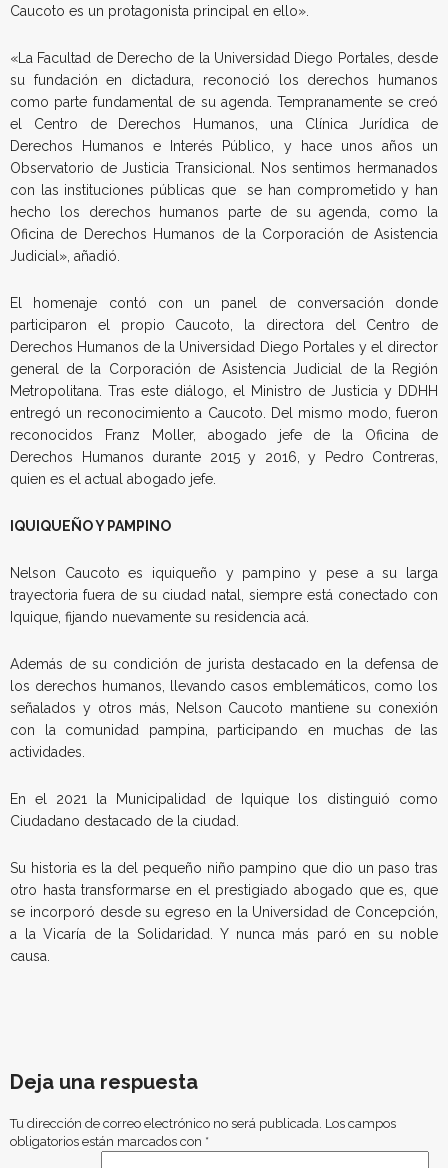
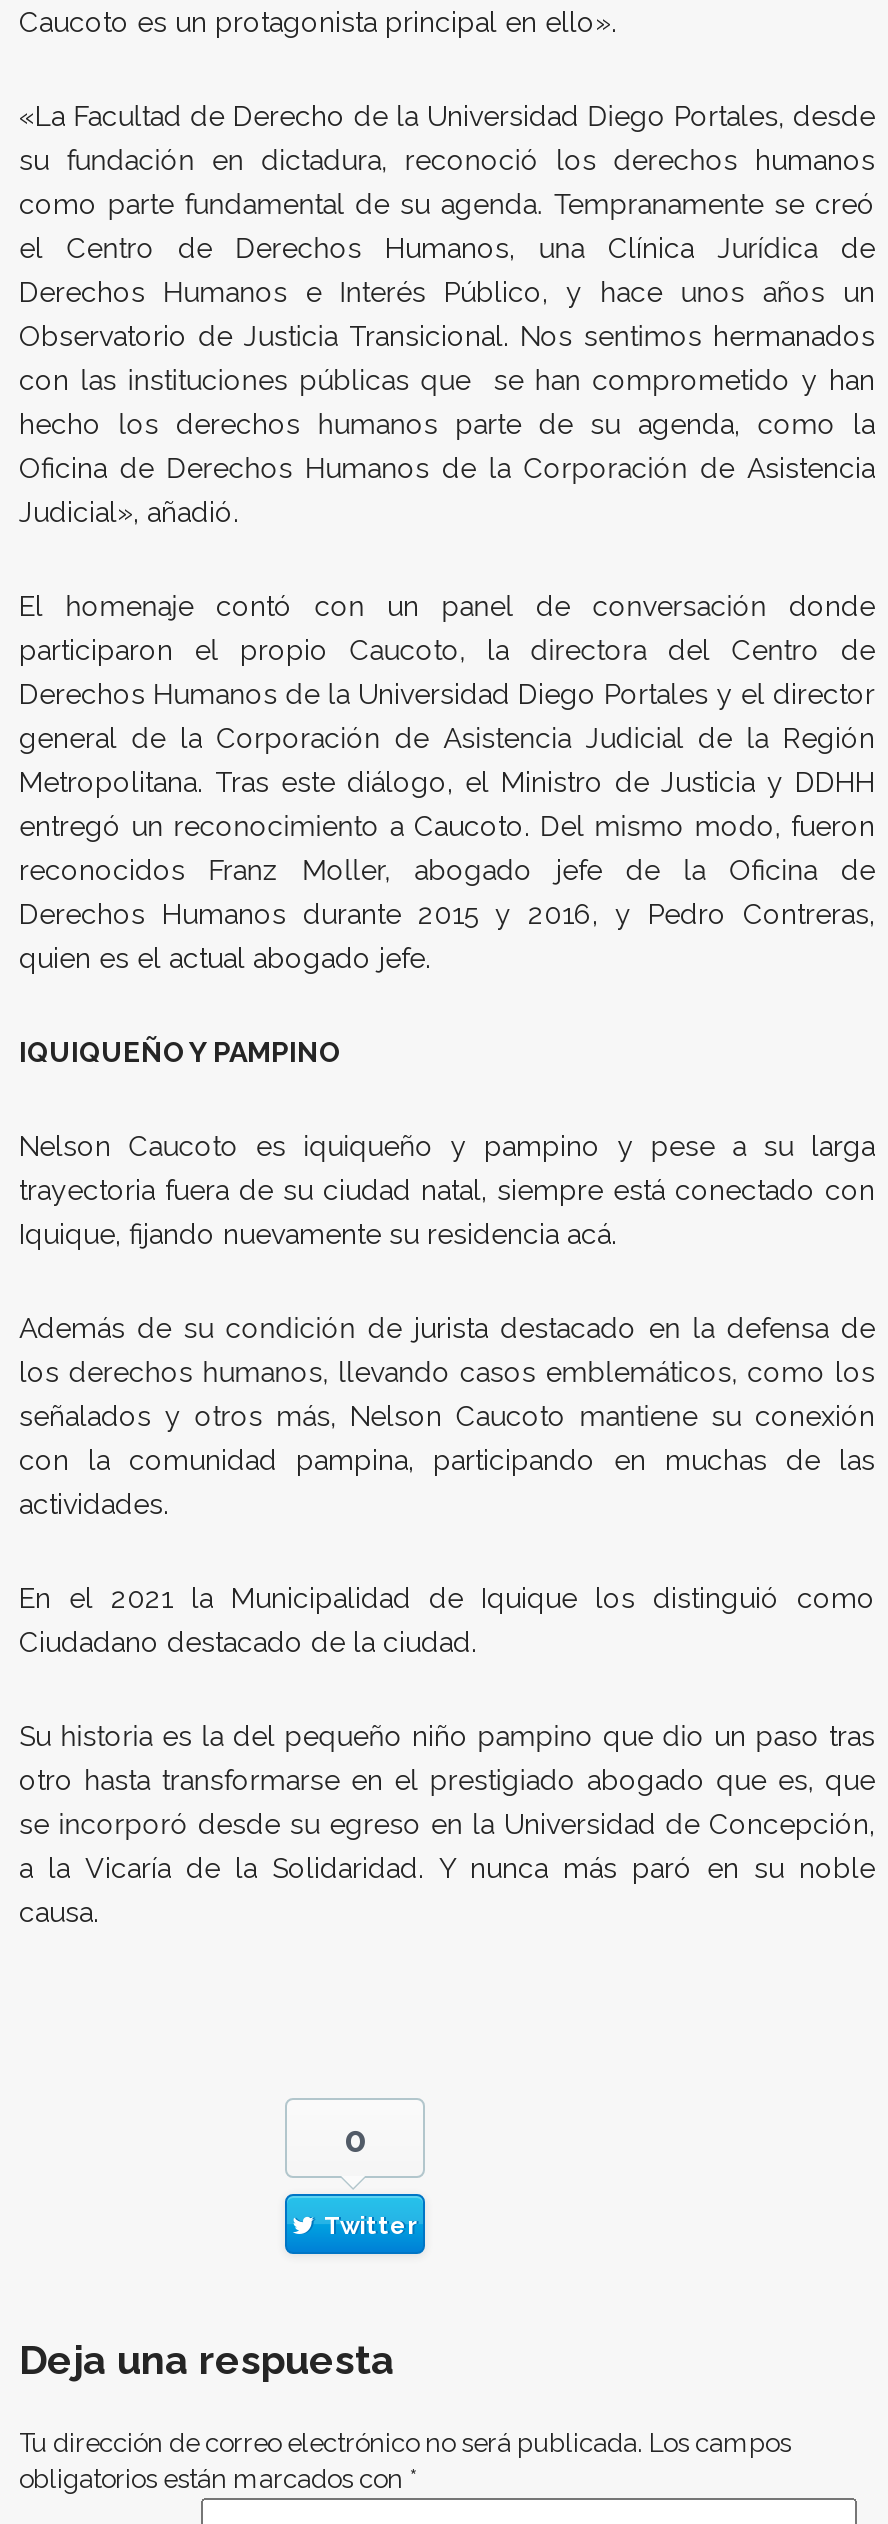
none -> [281,2096,427,2258] [image] | 0 | Twitter

